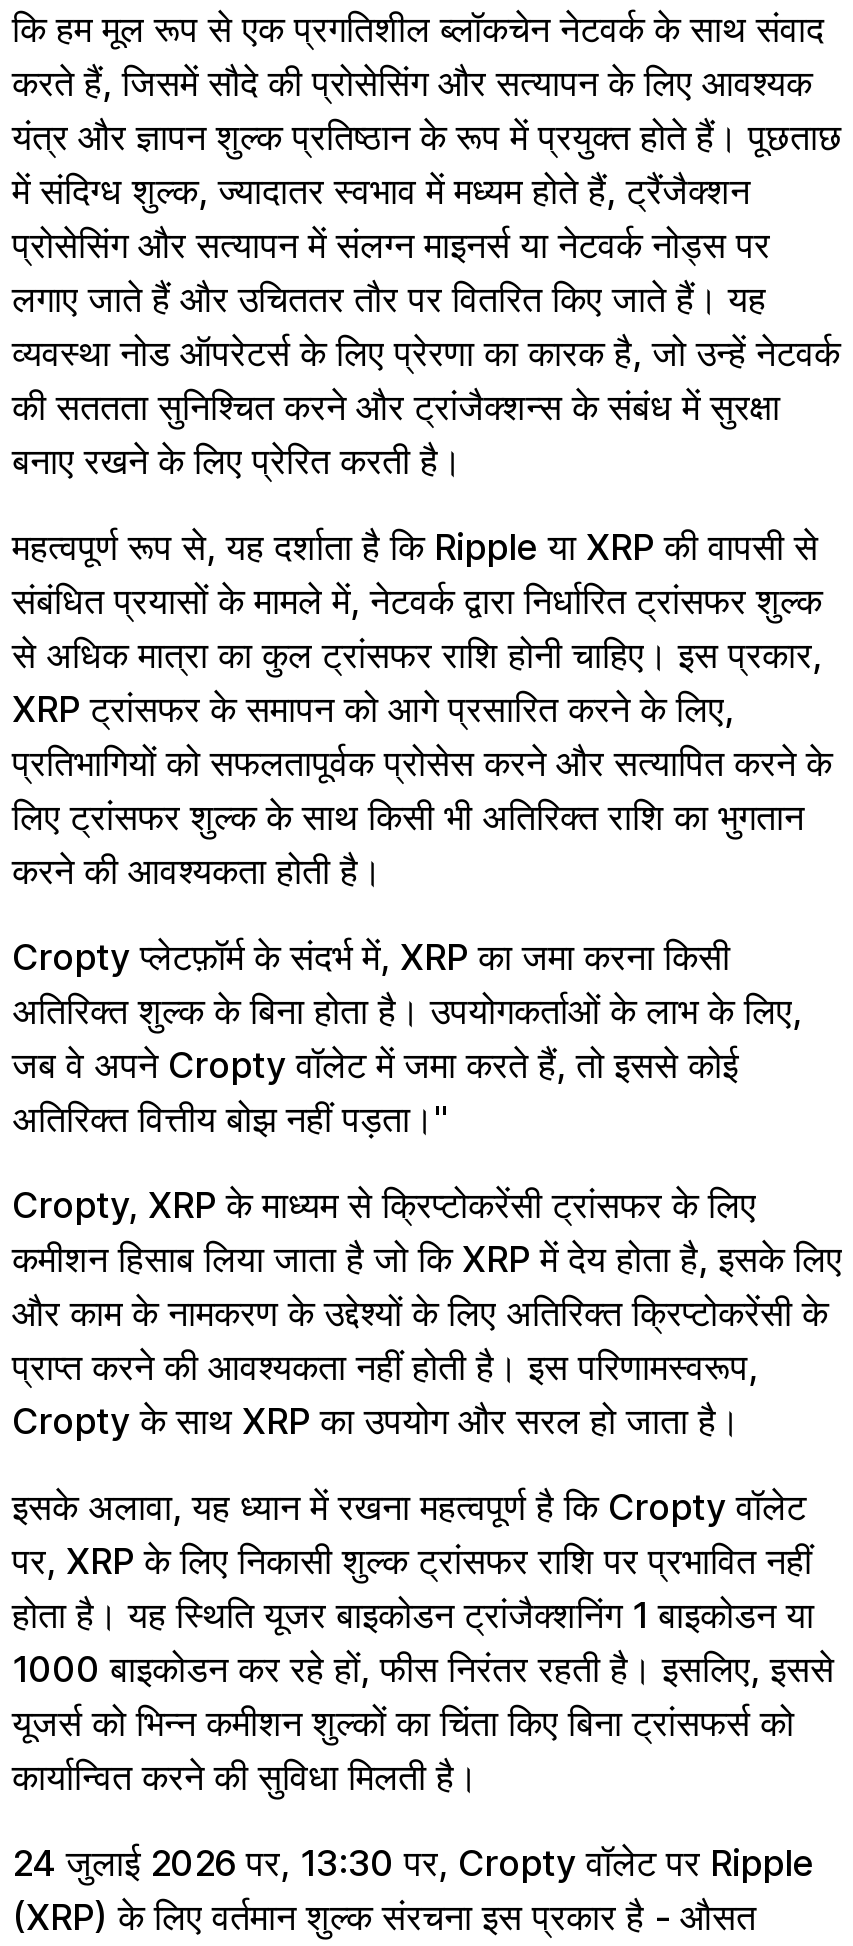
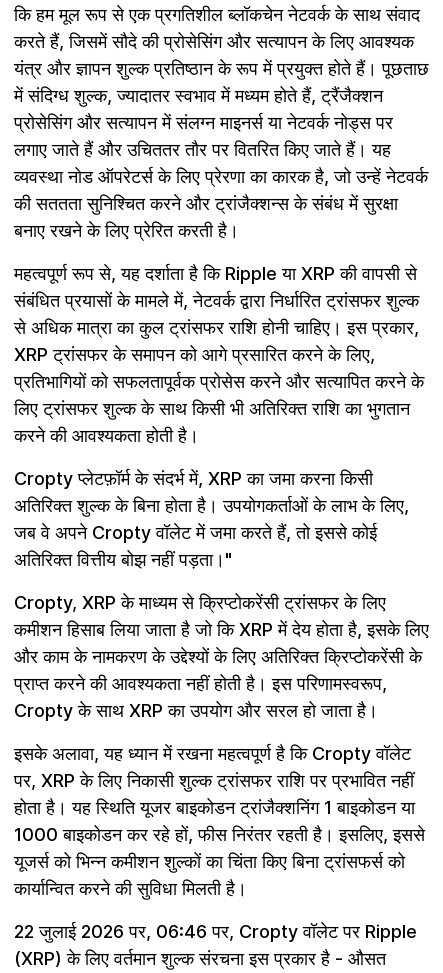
[12,1842,814,1884] 24 जुलाई 2026 पर, 13:30 पर, Cropty वॉलेट पर Ripple -> [14,921,417,942] 22 जुलाई 2026 पर, 06:46 पर, Cropty वॉलेट पर Ripple

